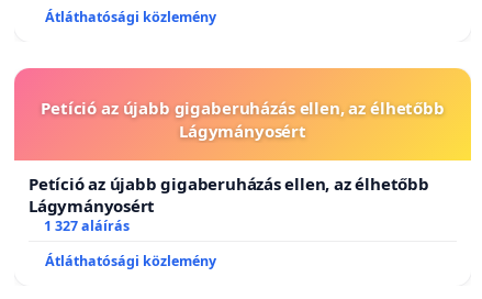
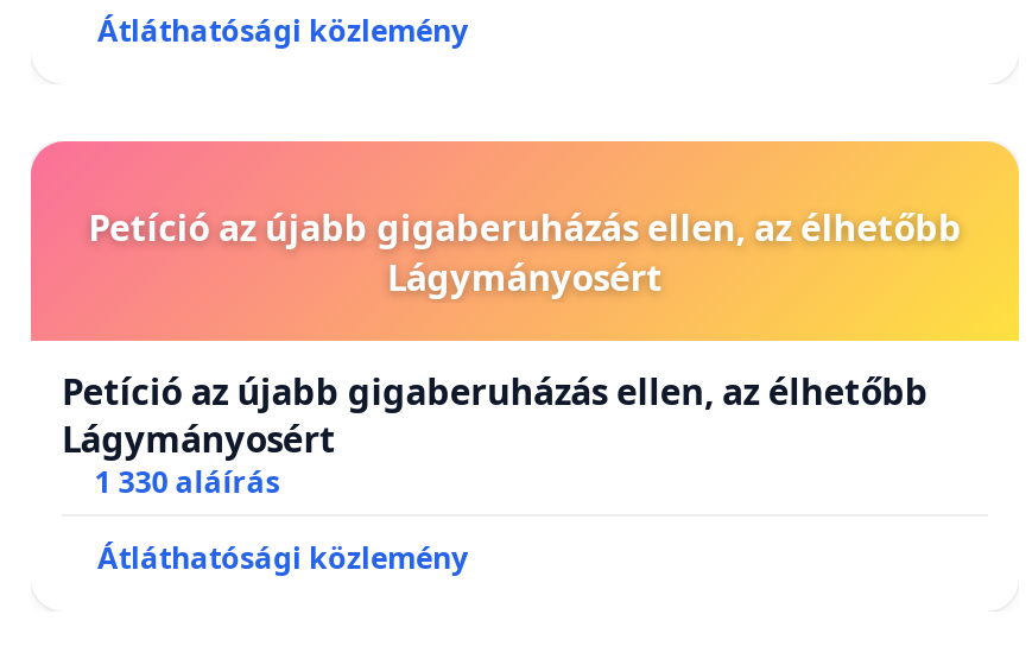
[44,217,129,236] 1 327 aláírás -> [95,463,280,503] 1 330 aláírás

